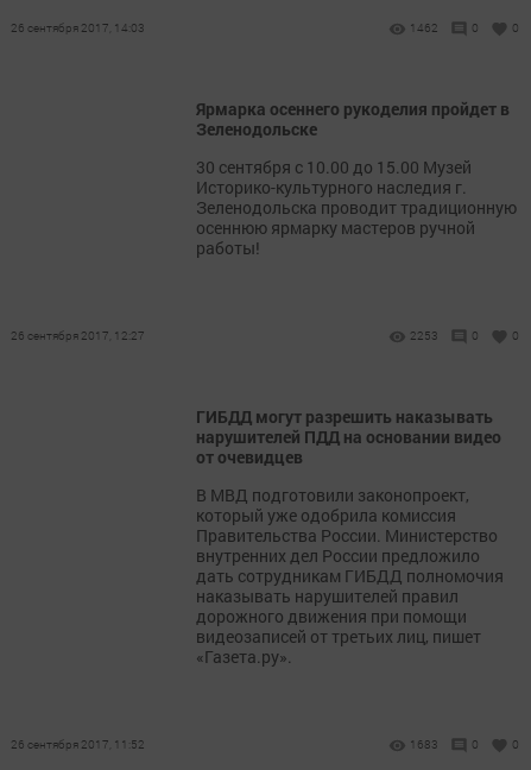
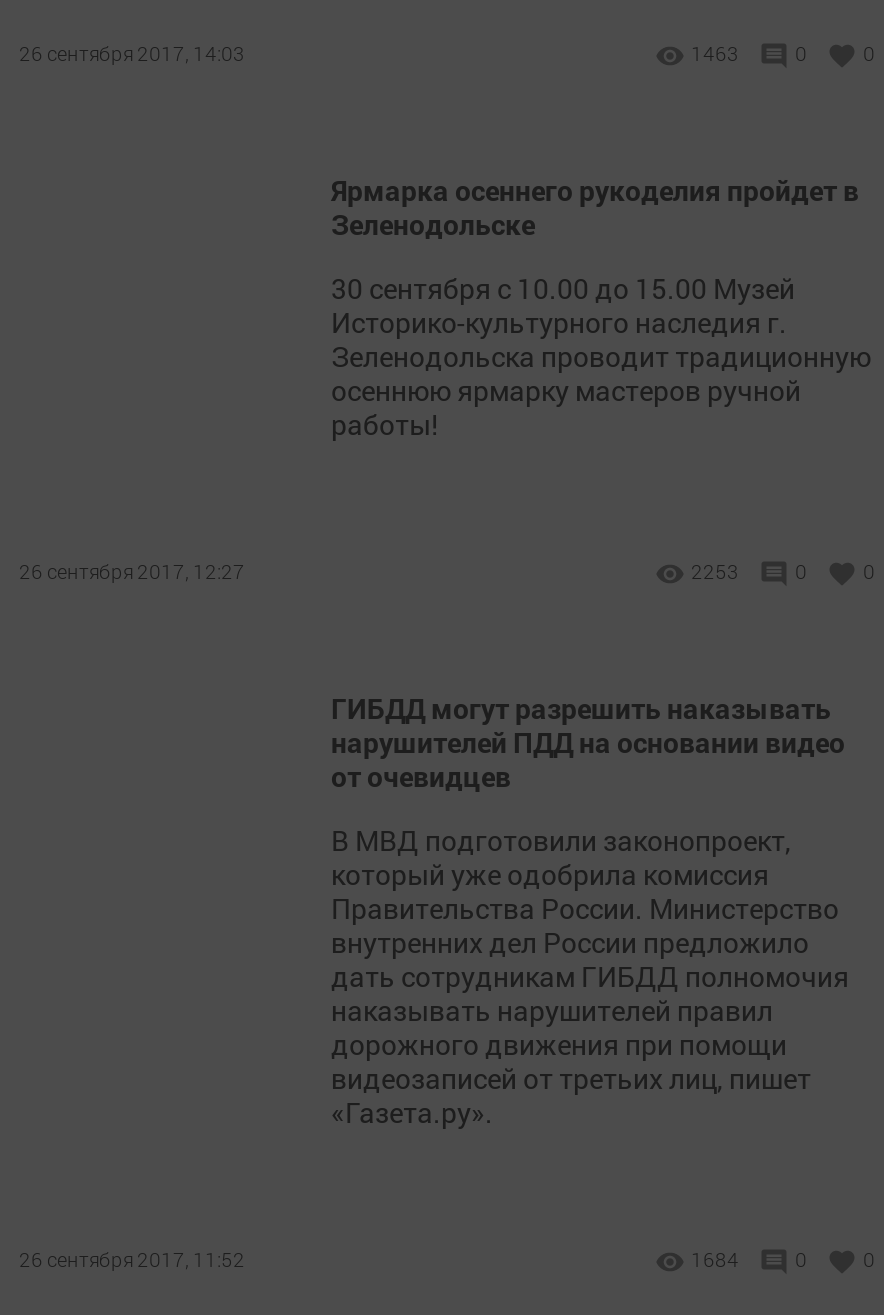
[410,21,438,36] 1462 -> [691,42,739,68] 1463
[410,737,438,753] 1683 -> [691,1248,739,1274] 1684

